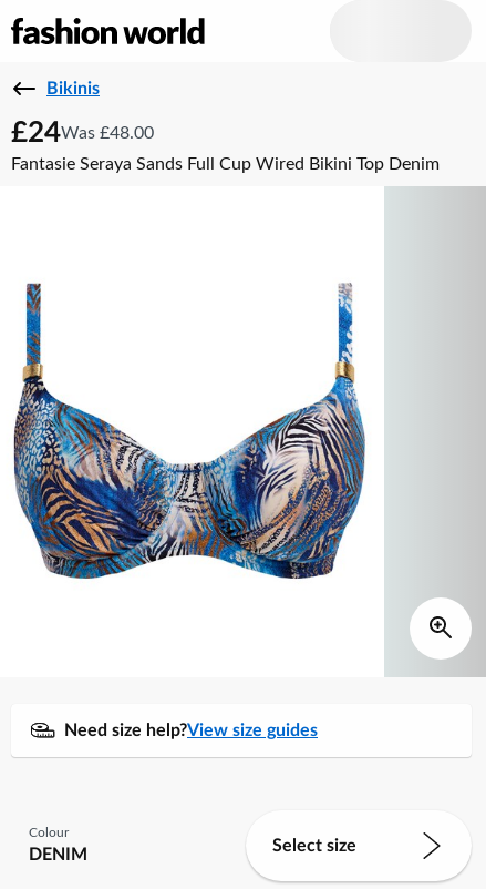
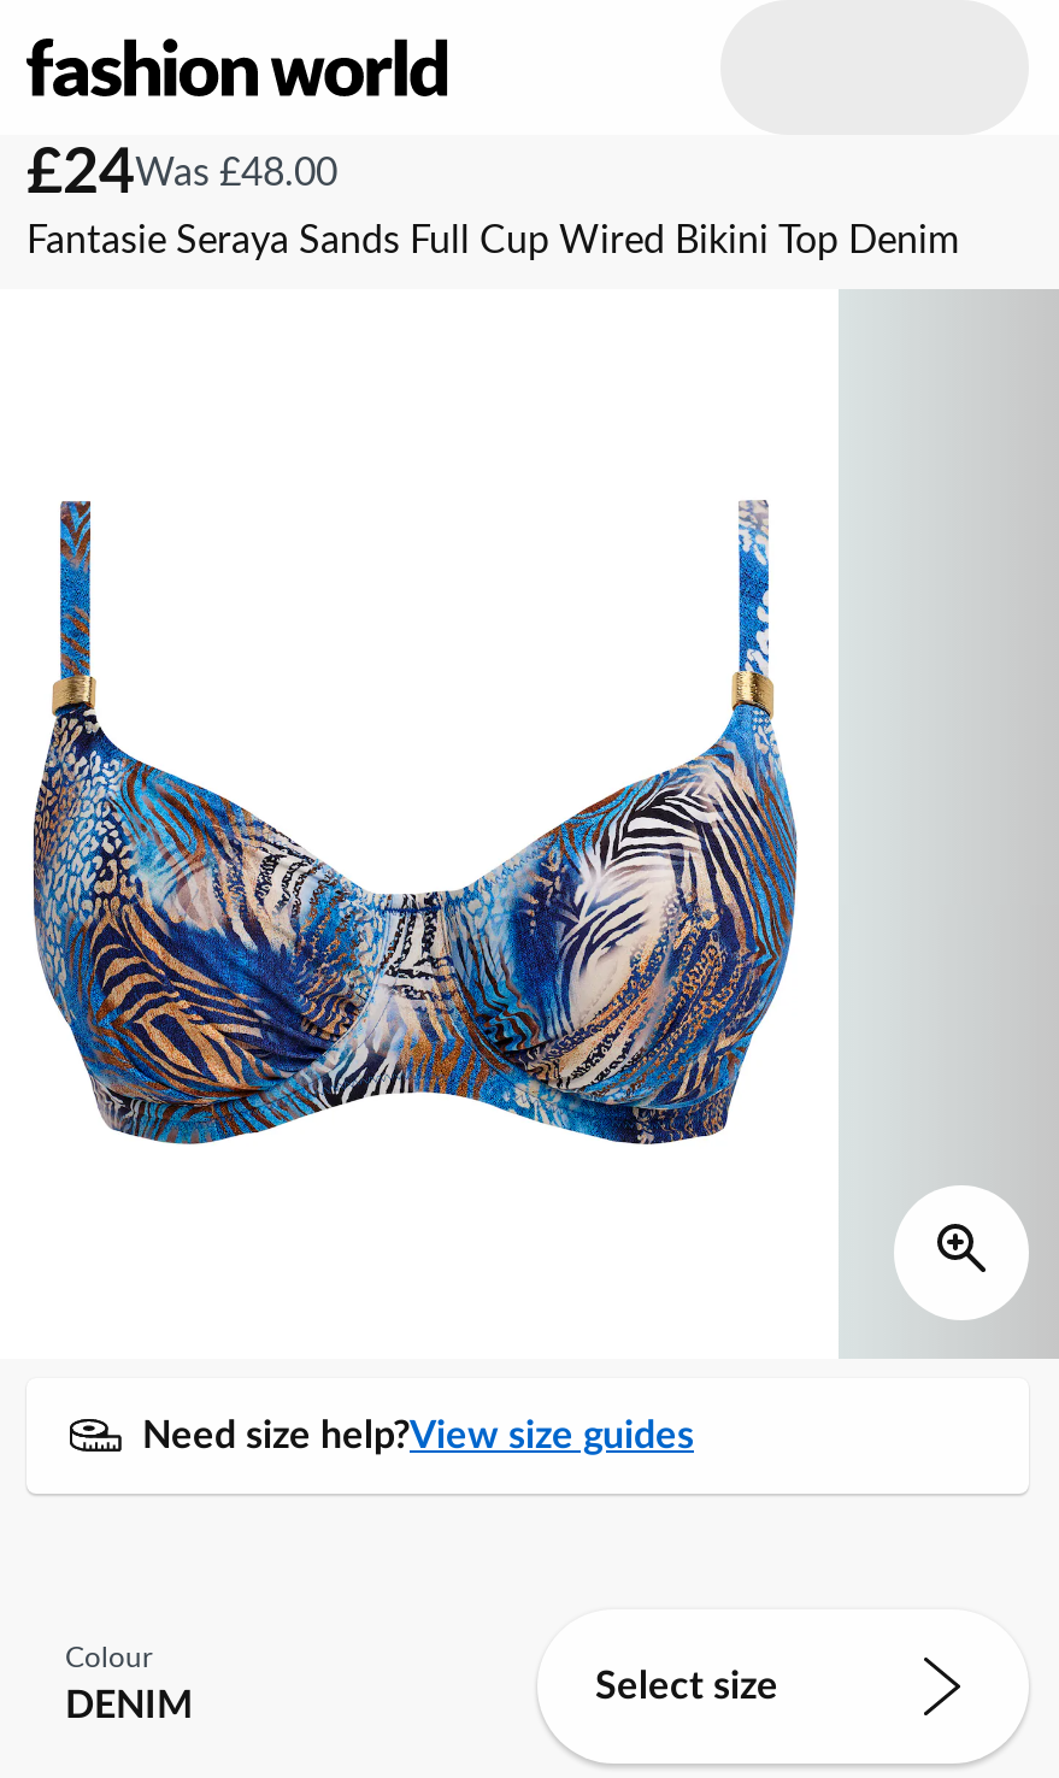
[46,80,100,98] Bikinis -> none

